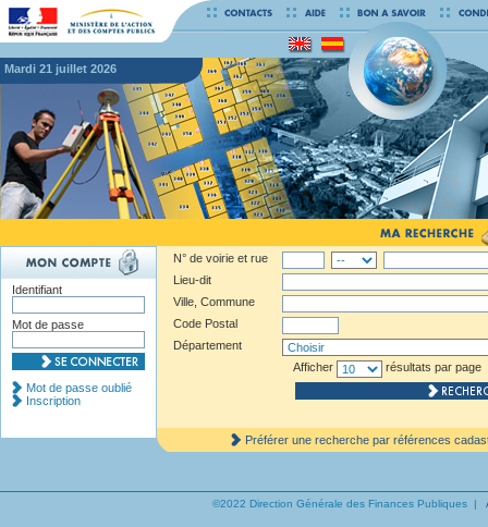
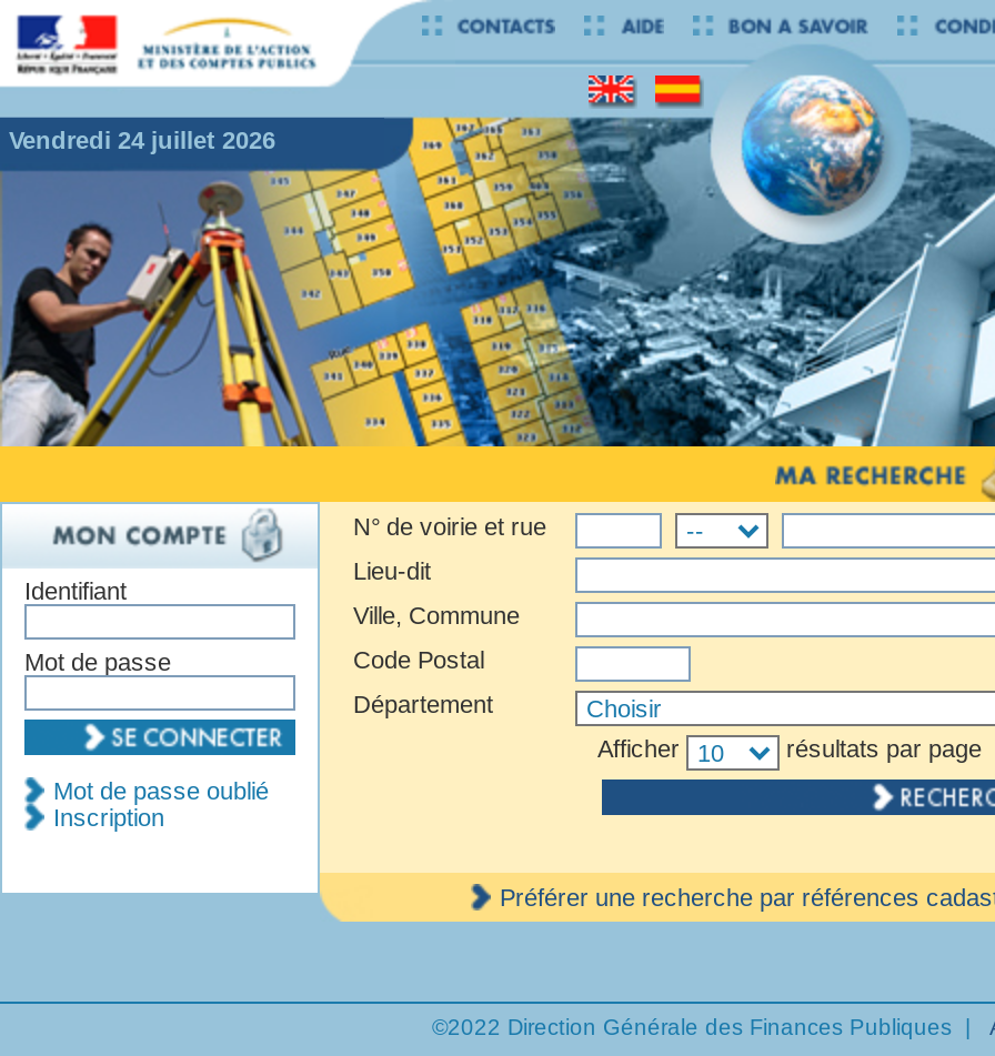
[14,62,117,75] mardi 21 juillet 2026 -> [22,127,275,153] vendredi 24 juillet 2026

